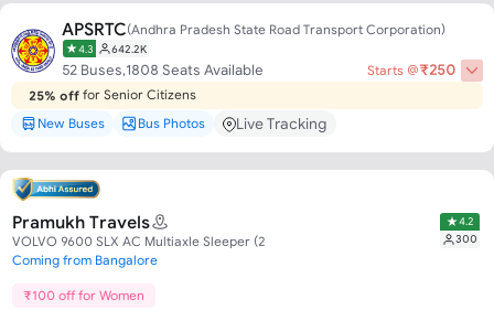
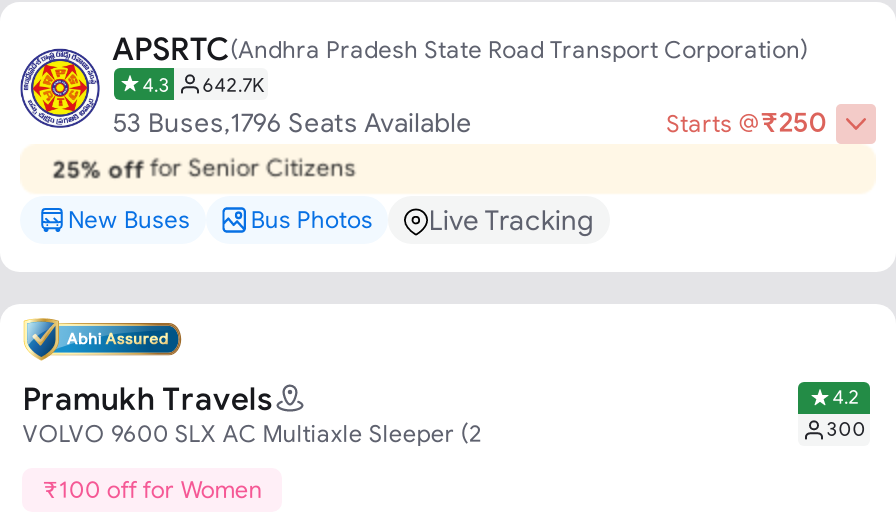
[62,43,264,79] 642.2K | 52 Buses,1808 Seats Available -> [112,74,472,139] 642.7K | 53 Buses,1796 Seats Available
[12,252,158,267] Coming from Bangalore -> none

